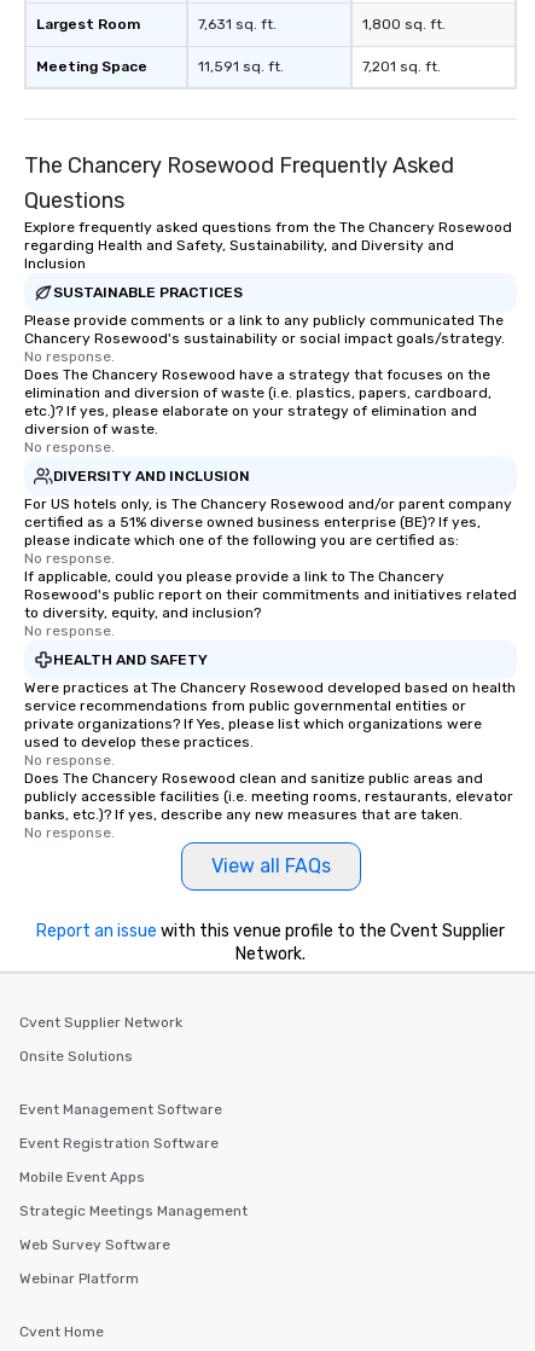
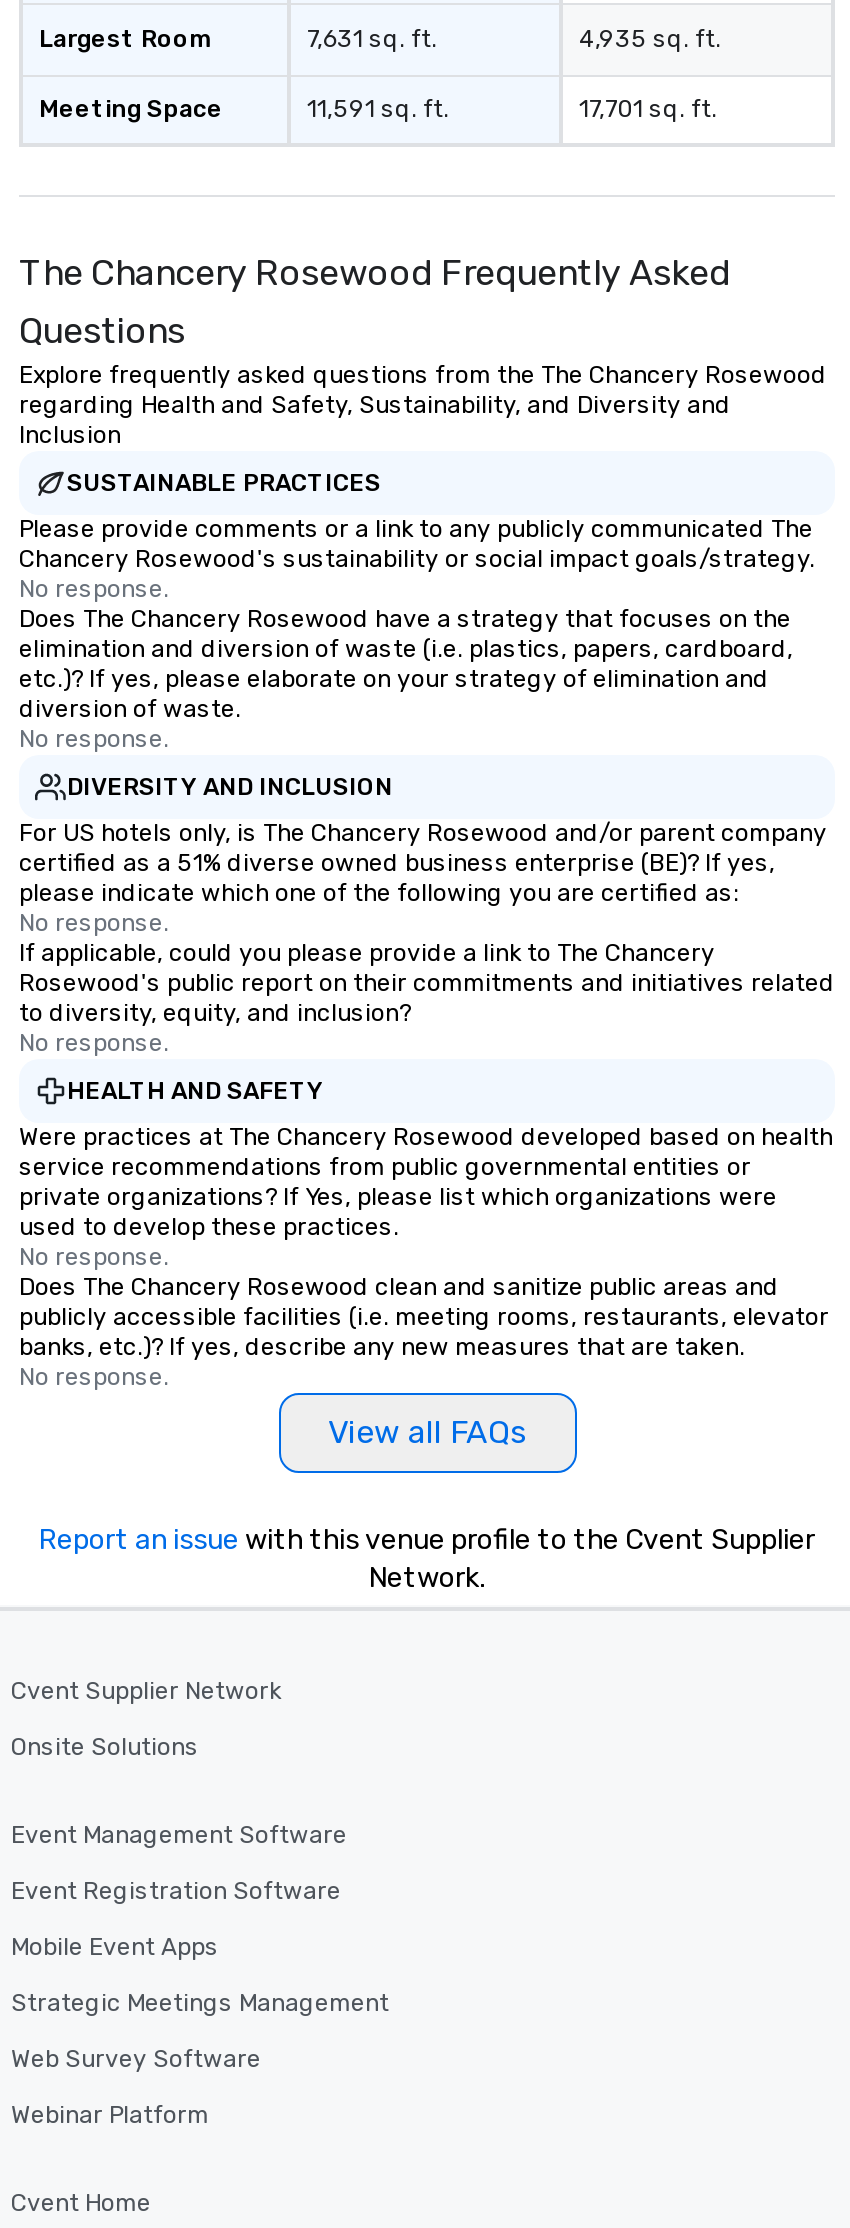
[362,16,446,33] 1,800 sq. ft. -> [579,25,721,53] 4,935 sq. ft.
[362,58,441,75] 7,201 sq. ft. -> [579,95,717,123] 17,701 sq. ft.

